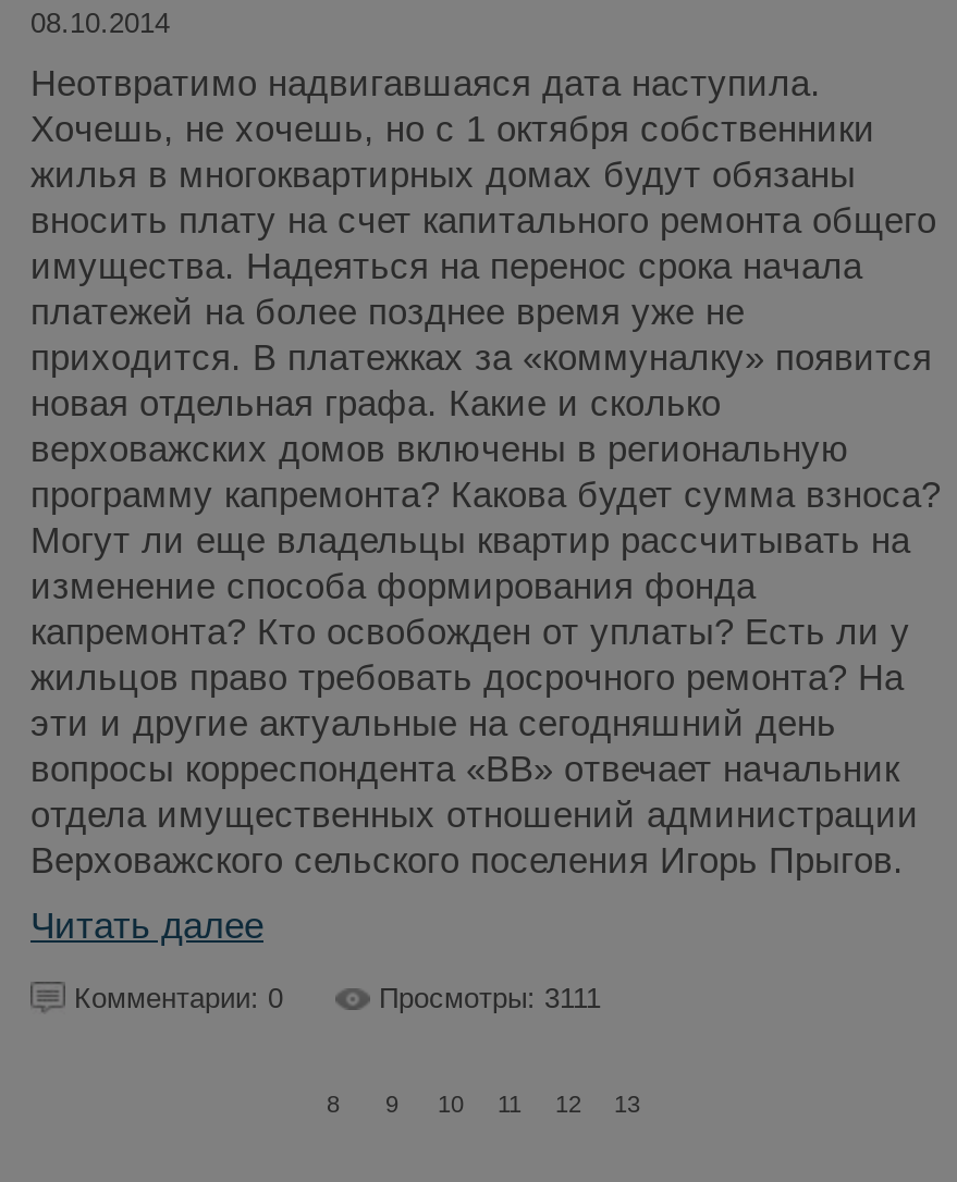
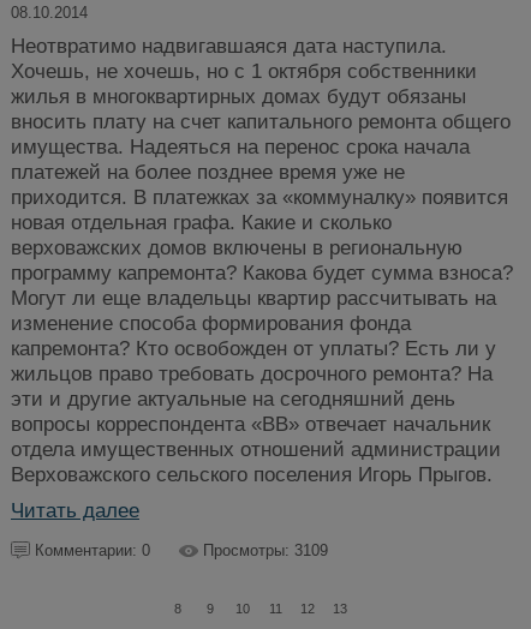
[379,982,601,1014] Просмотры: 3111 -> [203,541,328,559] Просмотры: 3109

